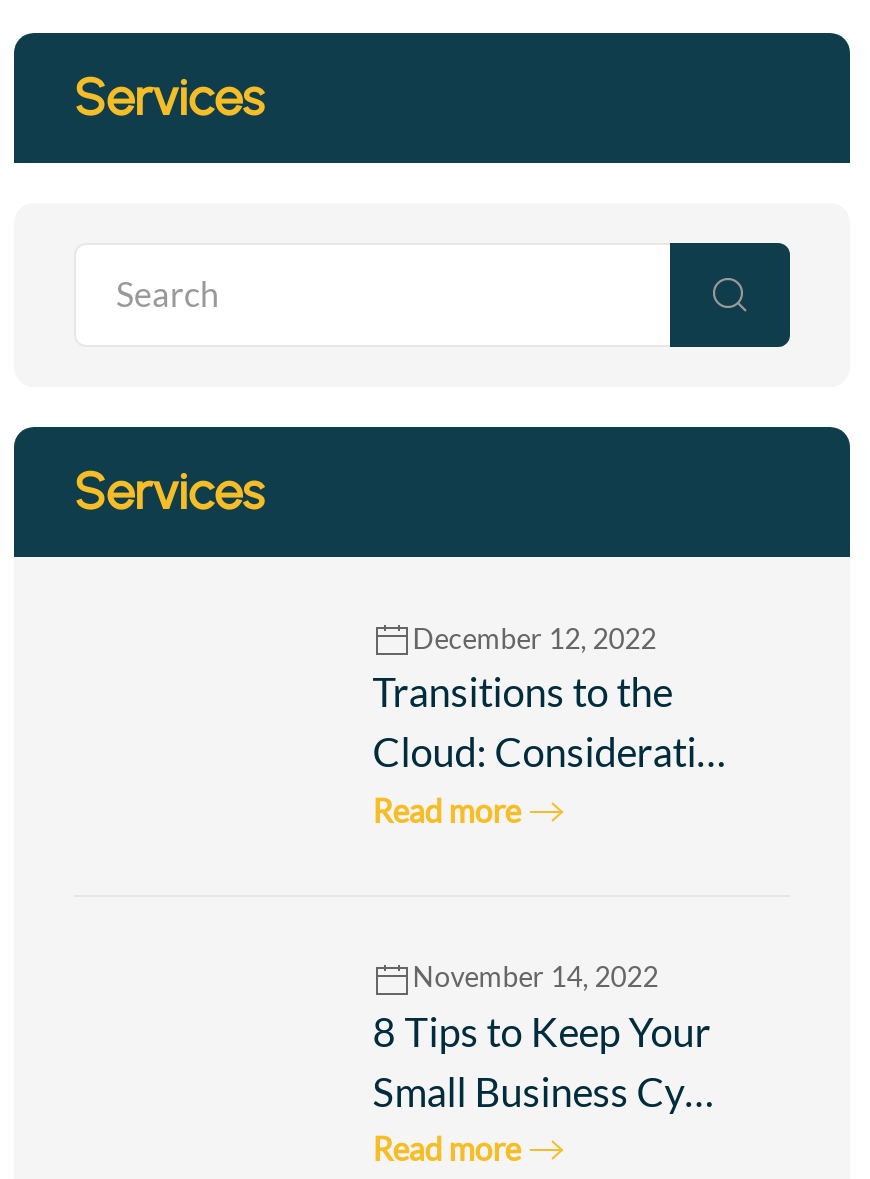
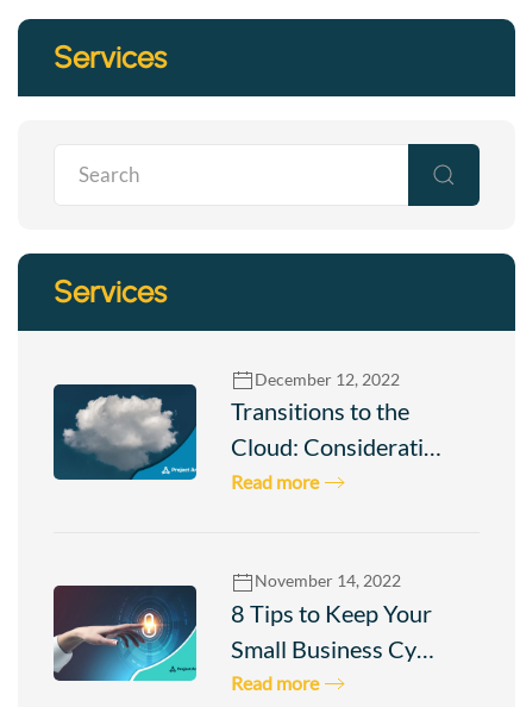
none -> [52,383,198,481] [image]
none -> [52,584,198,682] [image]

